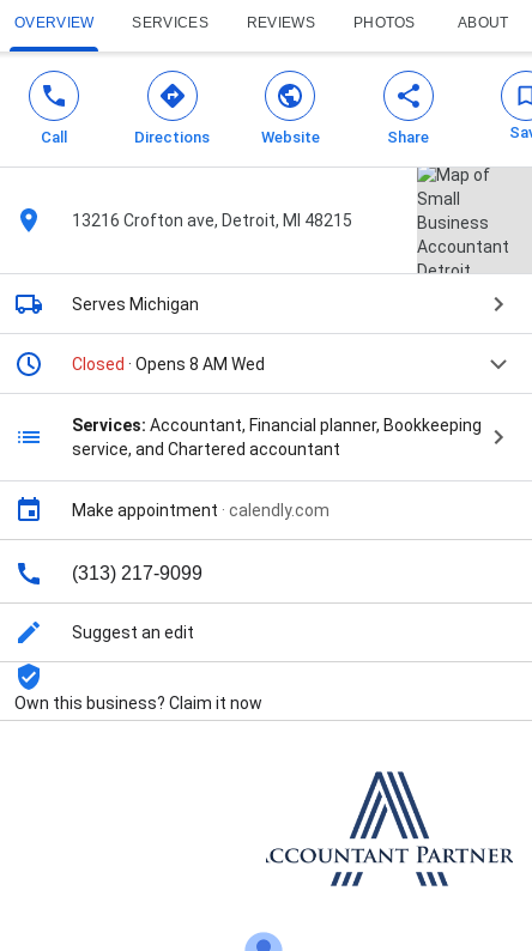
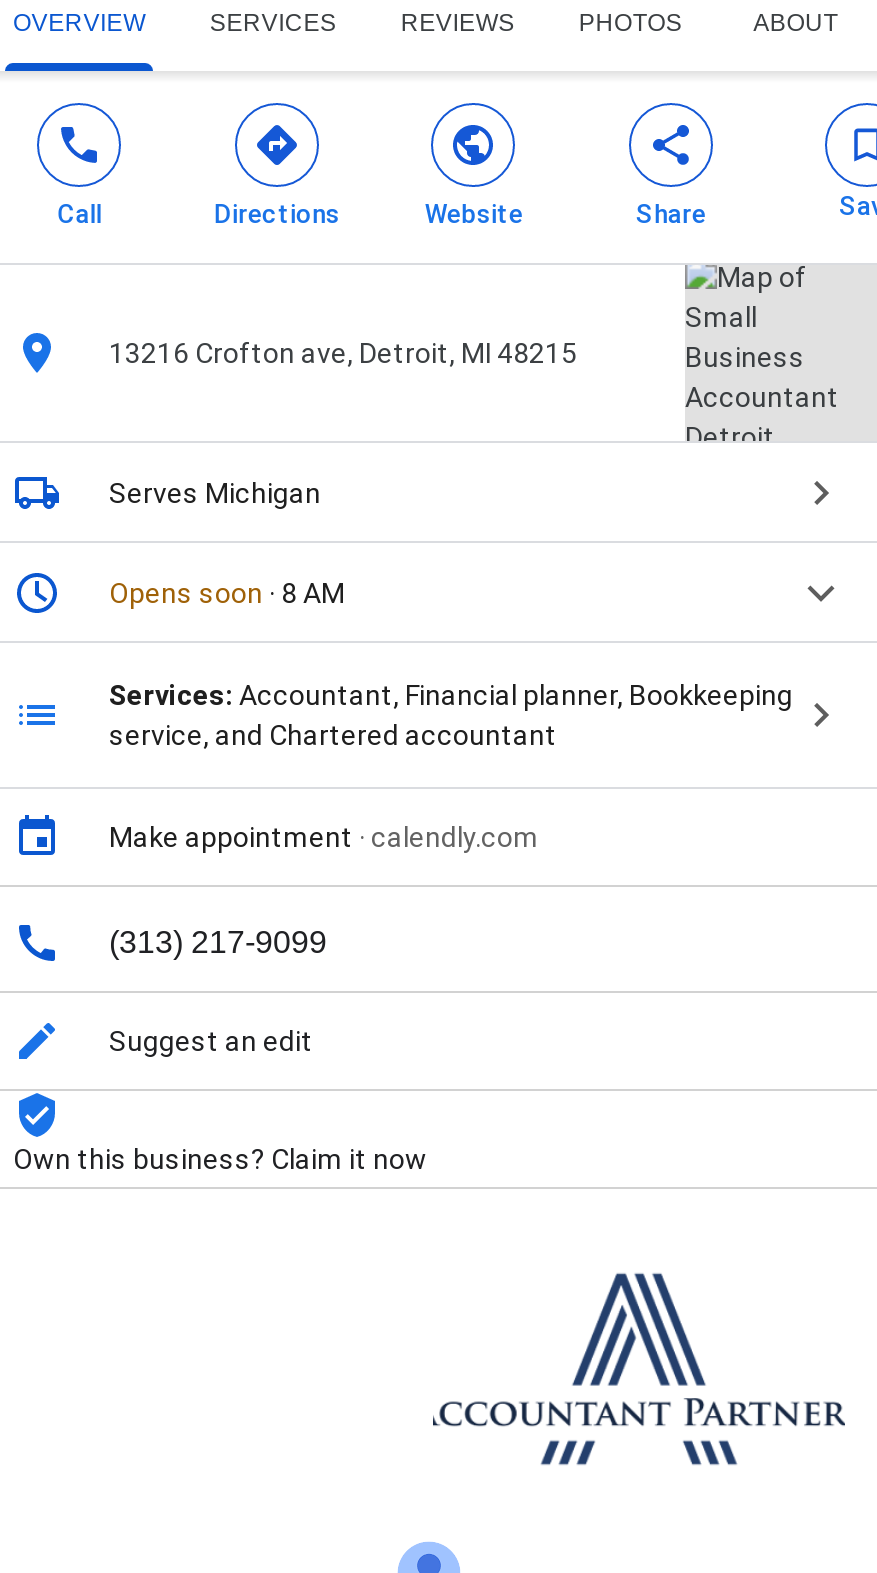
[72,355,265,374] Closed · Opens 8 AM Wed -> [109,577,345,609] Opens soon · 8 AM

